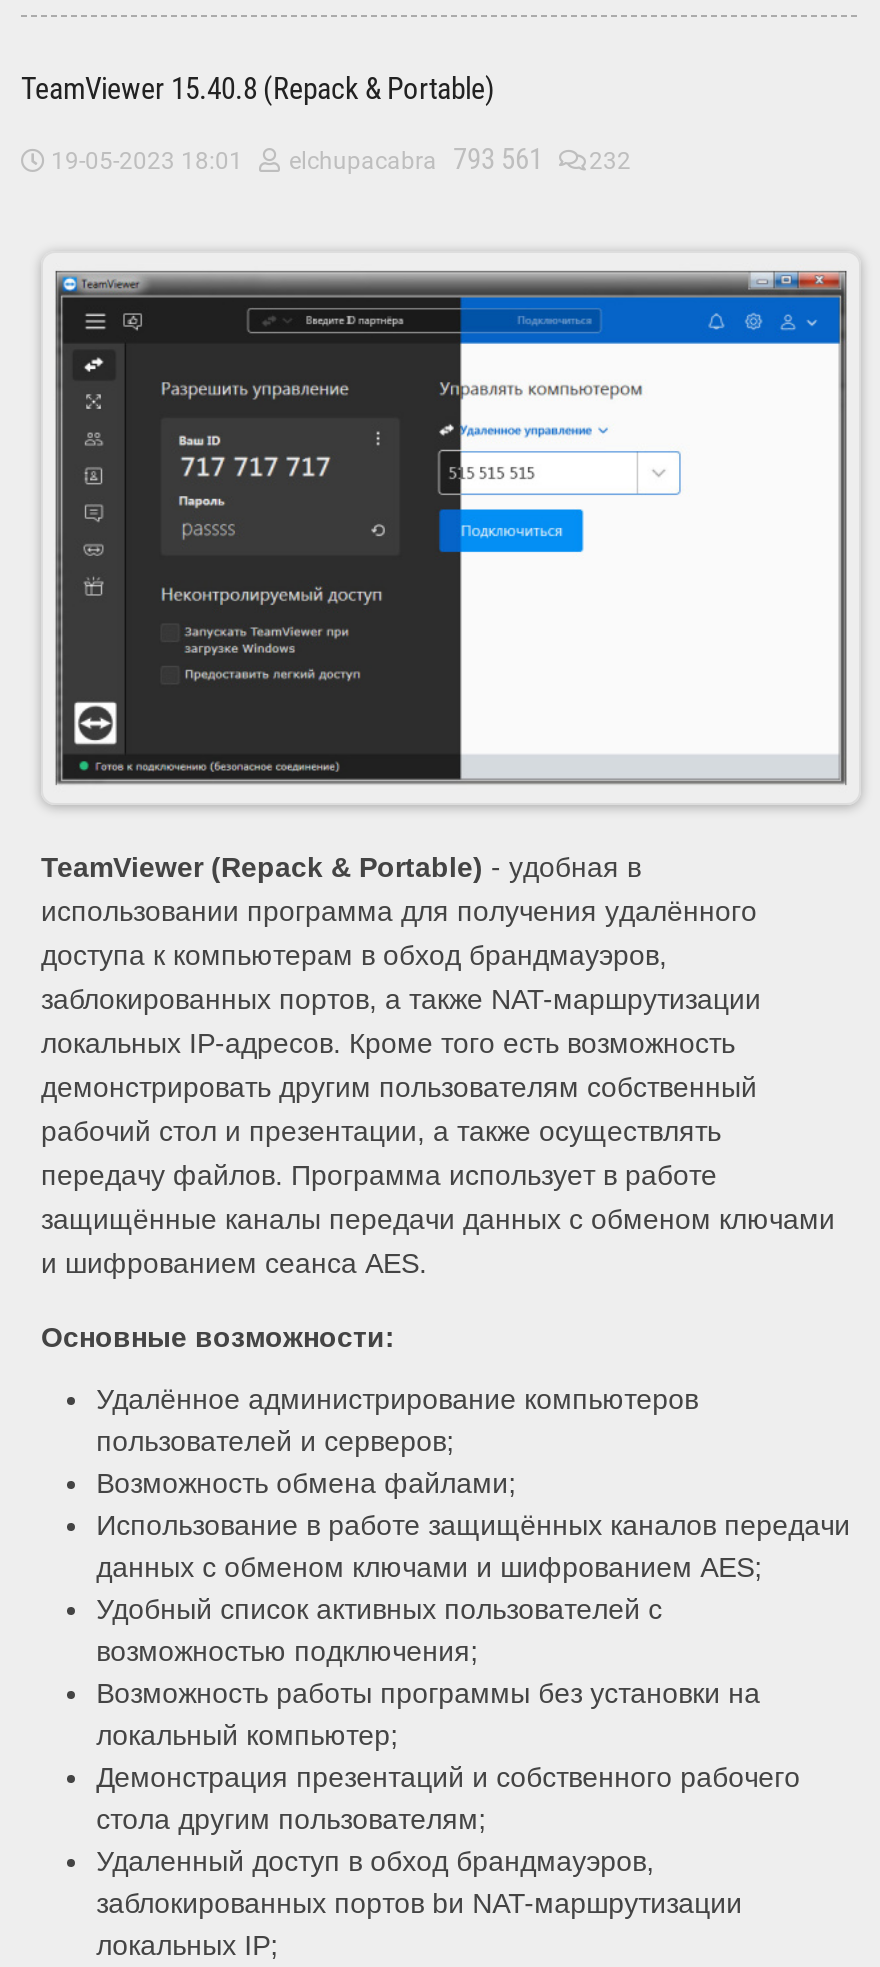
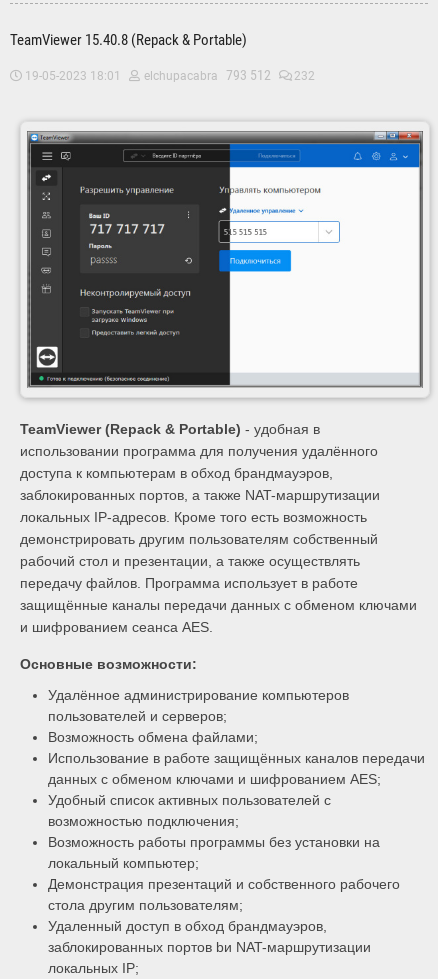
[289,143,543,177] elchupacabra 793 561 -> [144,67,271,84] elchupacabra 793 512

